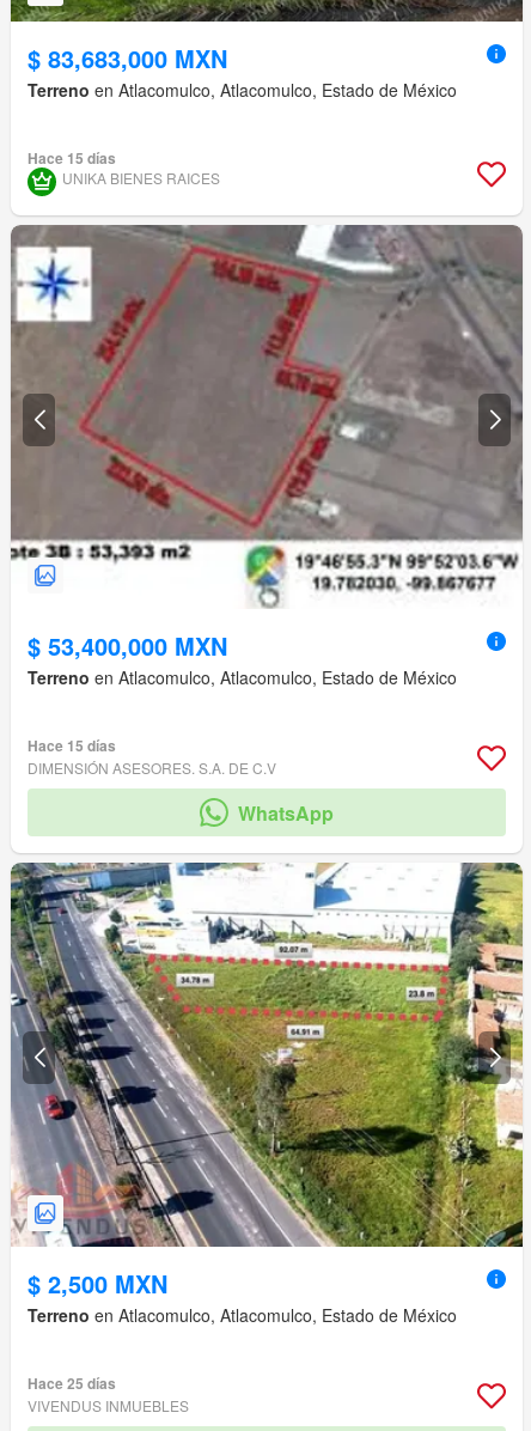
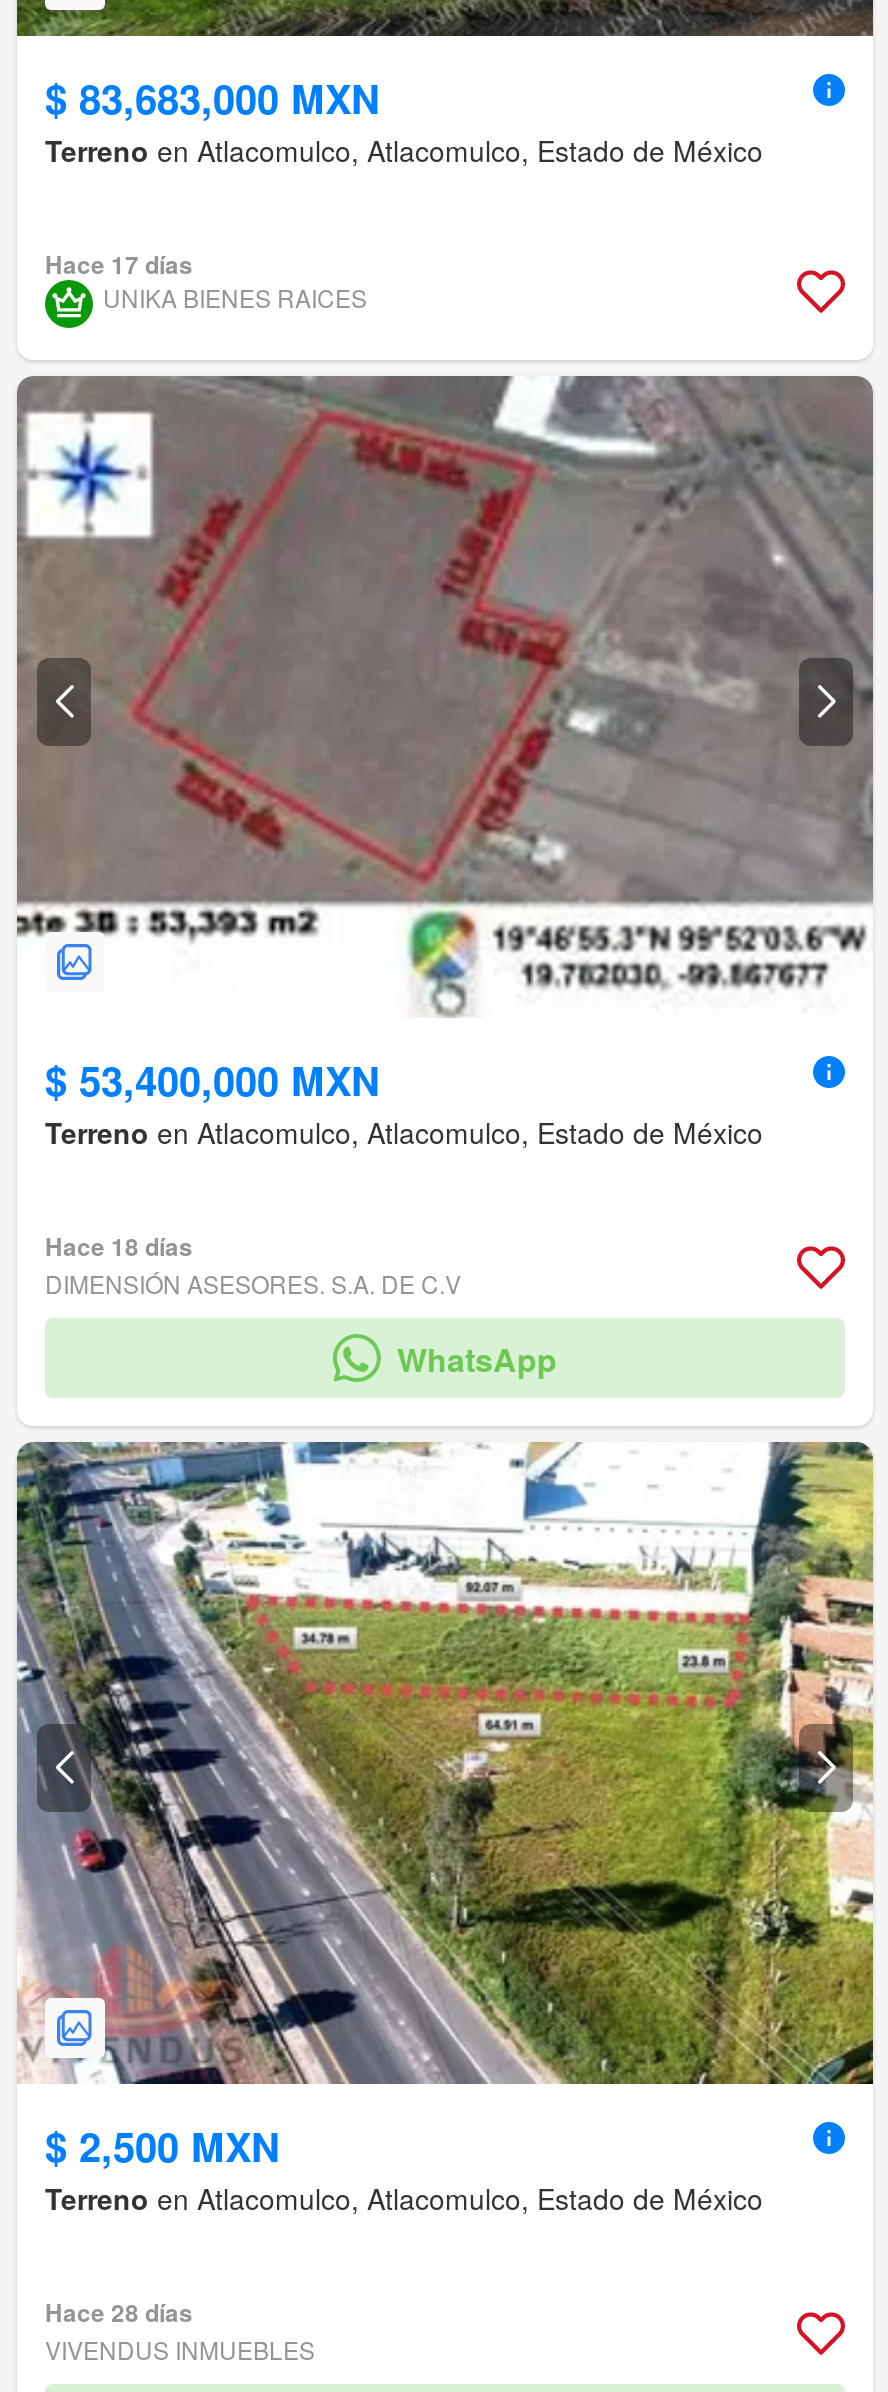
[28,148,116,169] Hace 15 días -> [45,247,193,283] Hace 17 días
[28,735,116,757] Hace 15 días -> [45,1229,193,1265] Hace 18 días
[28,1373,116,1394] Hace 25 días -> [45,2295,193,2331] Hace 28 días

